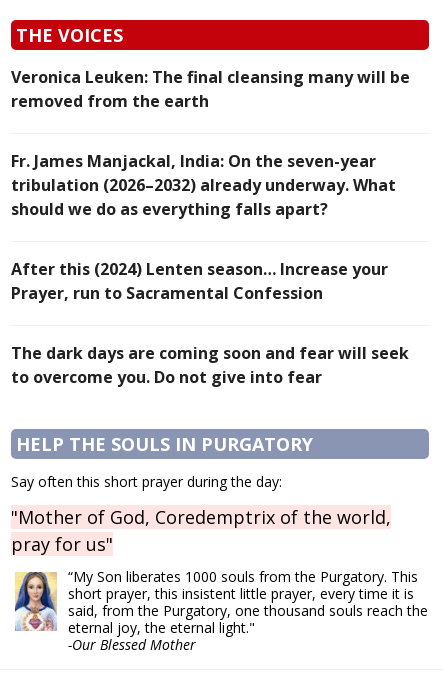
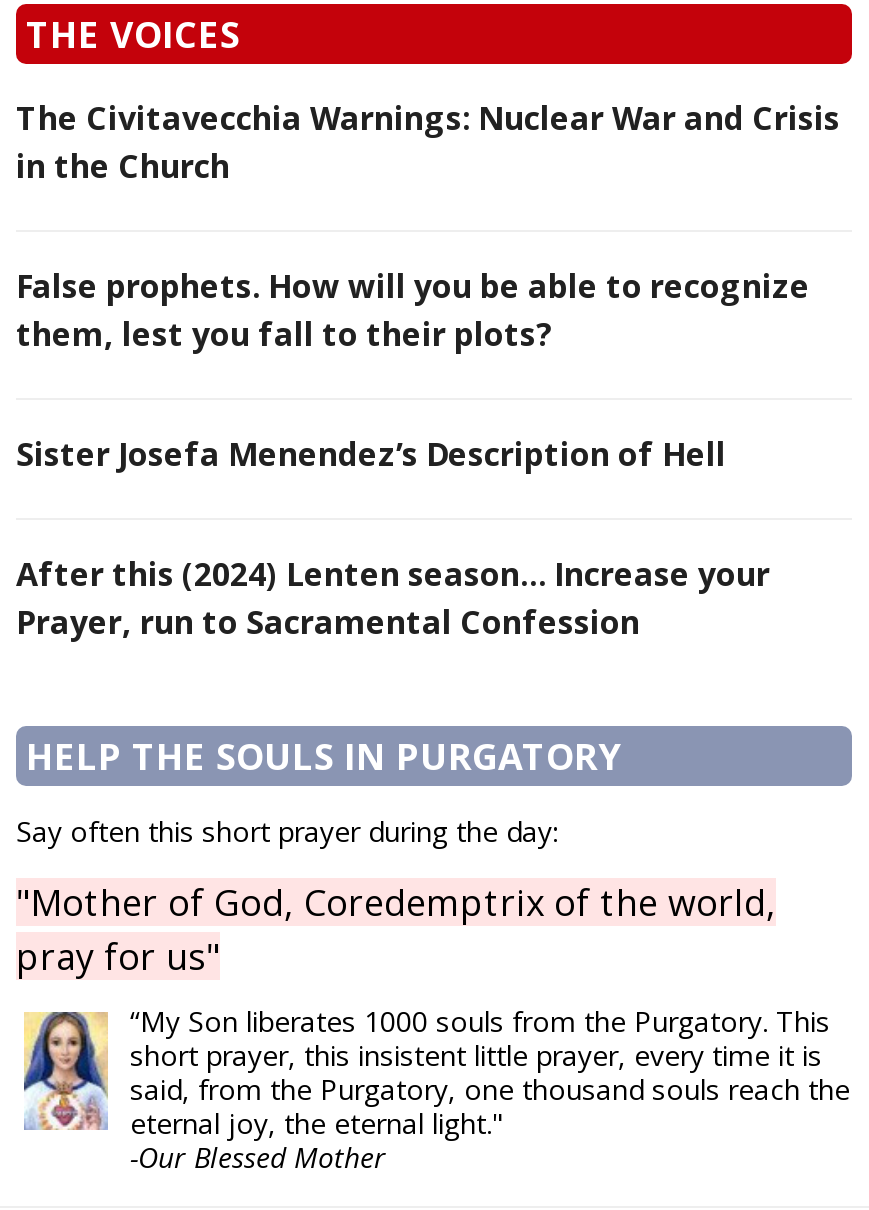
[11,66,410,220] Veronica Leuken: The final cleansing many will be | removed from the earth | Fr. James Manjackal, India: On the seven-year | tribulation (2026–2032) already underway. What | should we do as everything falls apart? -> [16,97,840,477] The Civitavecchia Warnings: Nuclear War and Crisis | in the Church | False prophets. How will you be able to recognize | them, lest you fall to their plots? | Sister Josefa Menendez’s Description of Hell
moved [11,258,388,304] -> [16,553,770,645]: After this (2024) Lenten season… Increase your | Prayer, run to Sacramental Confession
[11,342,409,388] The dark days are coming soon and fear will seek | to overcome you. Do not give into fear -> none

